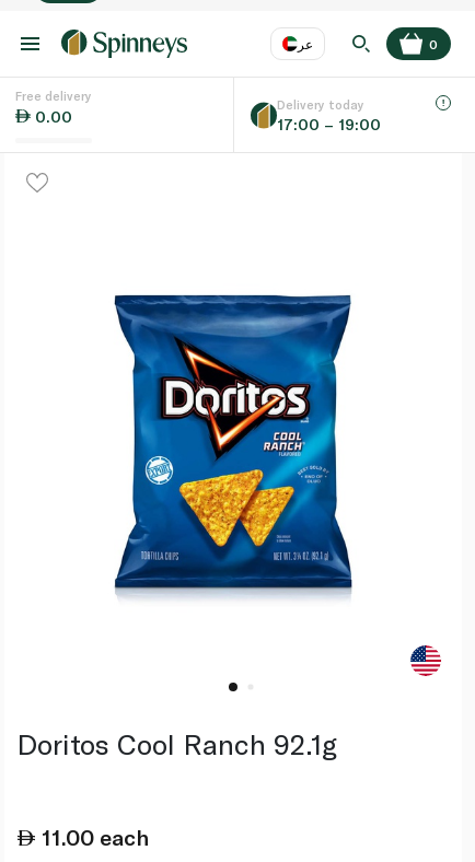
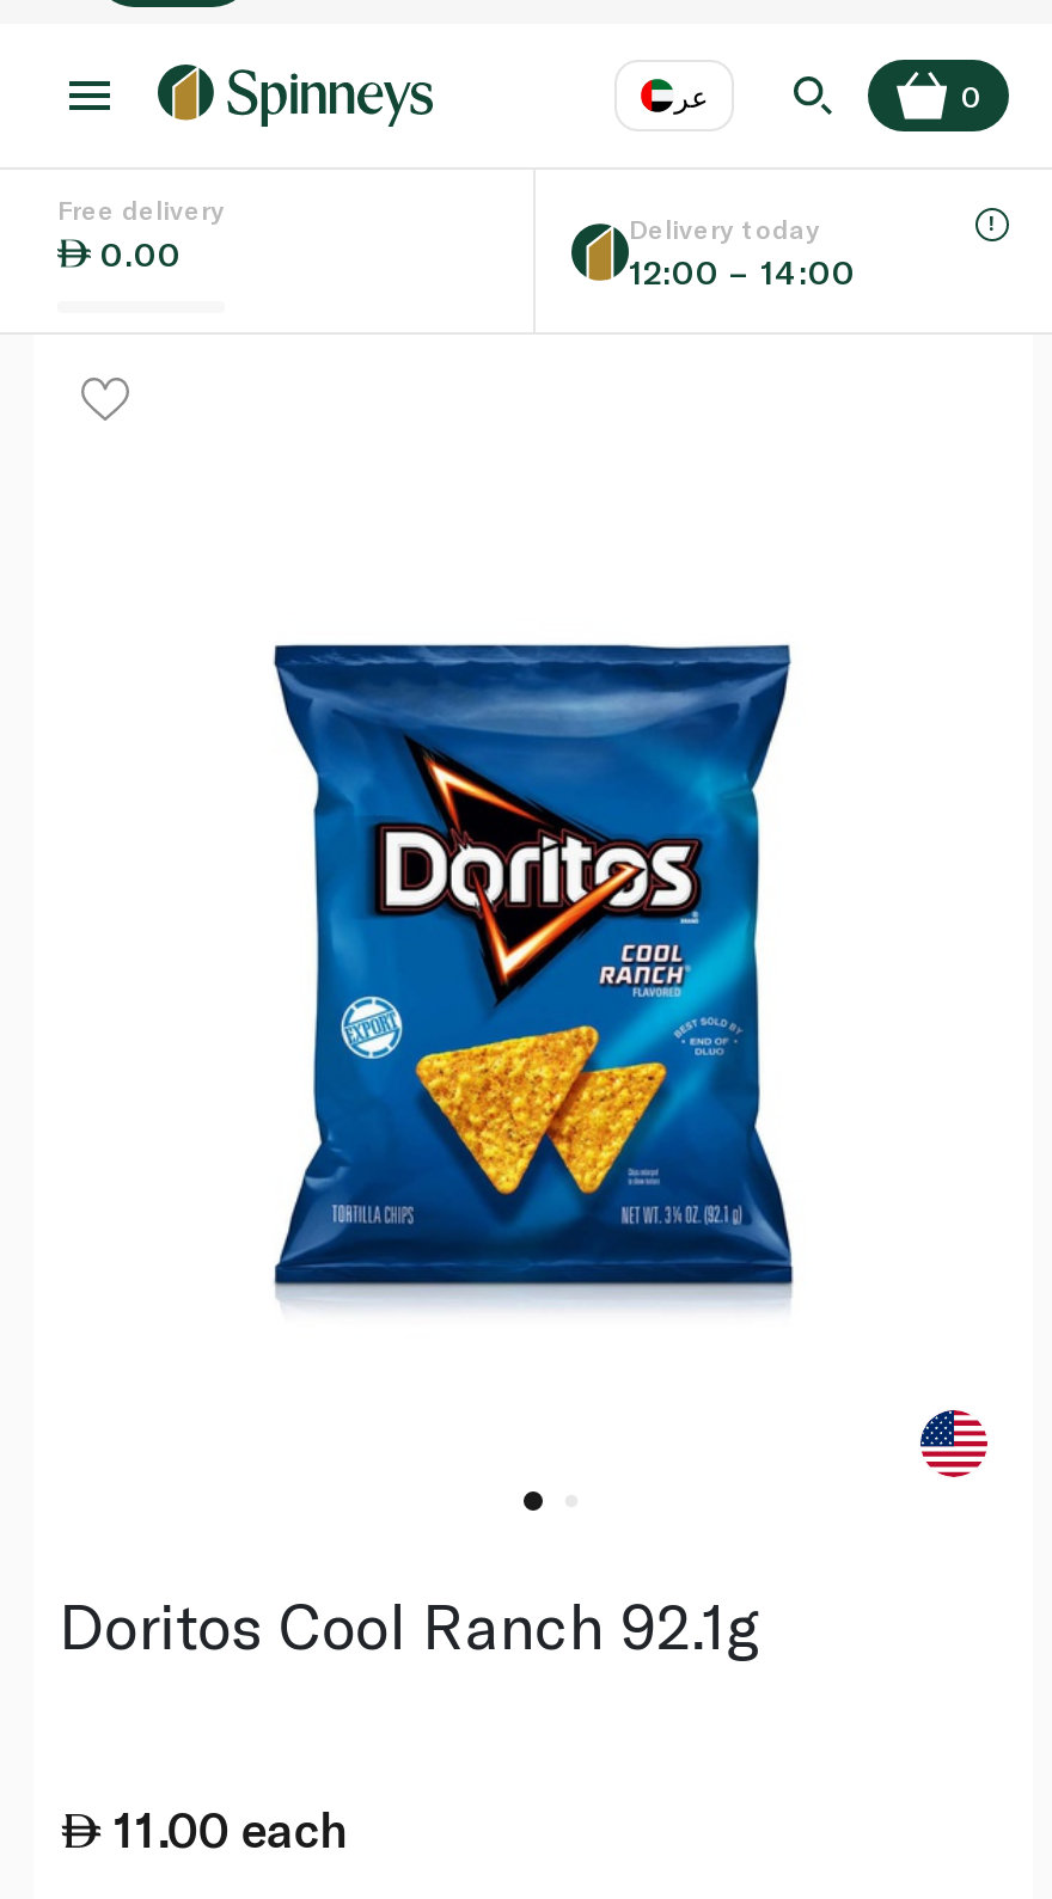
[277,114,381,133] 17:00 – 19:00 -> [629,250,856,290] 12:00 – 14:00

